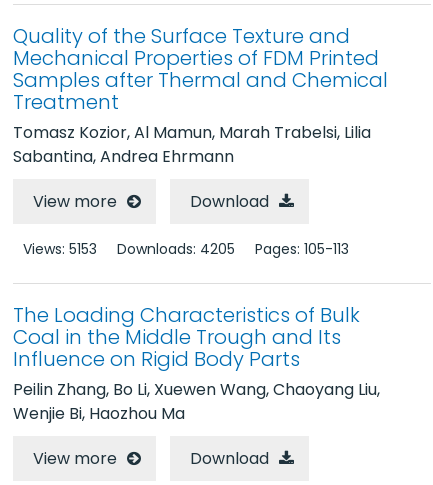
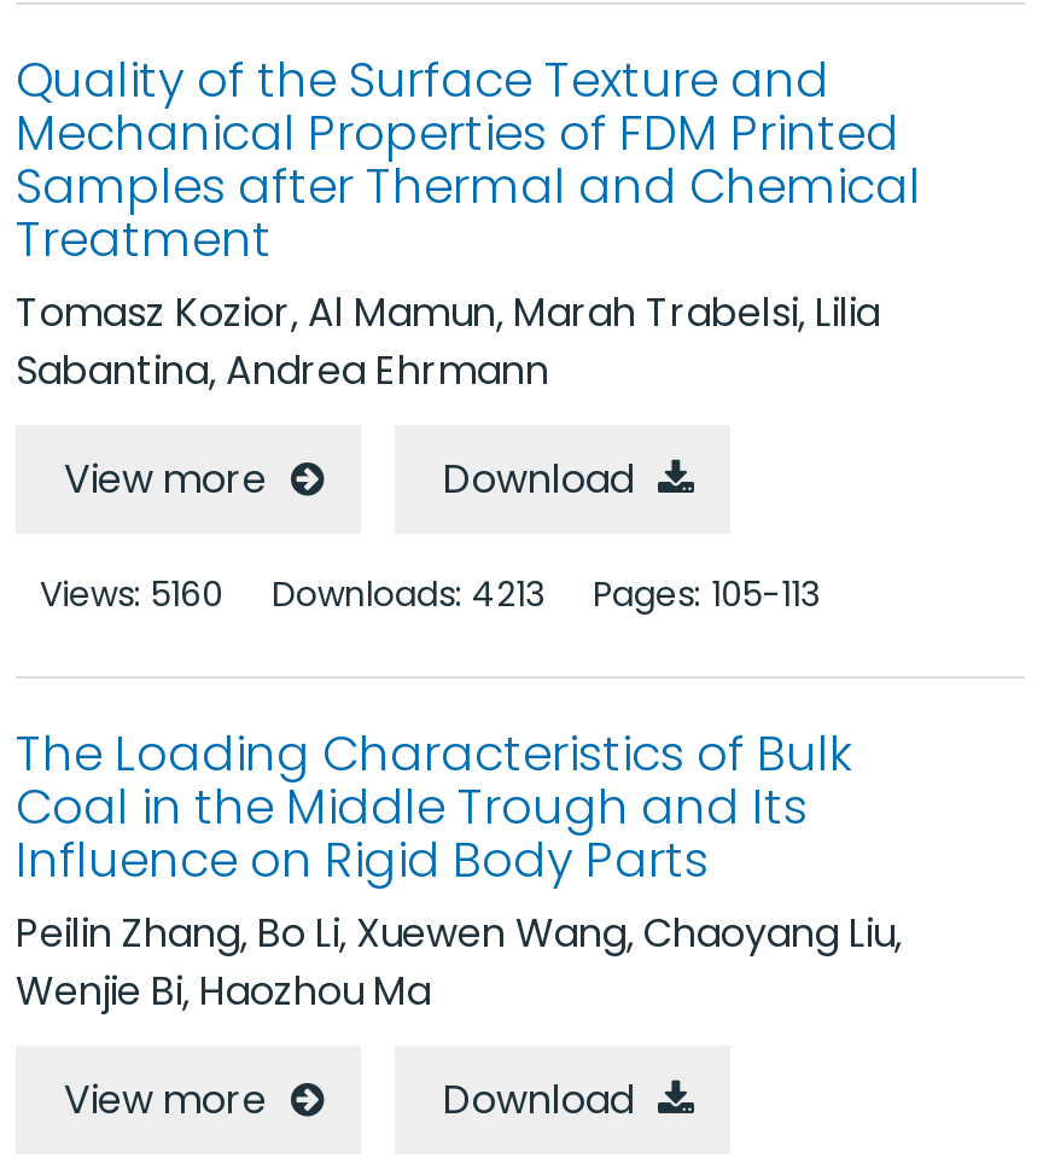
[23,239,97,259] Views: 5153 -> [40,570,223,618] Views: 5160
[117,239,235,259] Downloads: 4205 -> [272,570,544,618] Downloads: 4213

